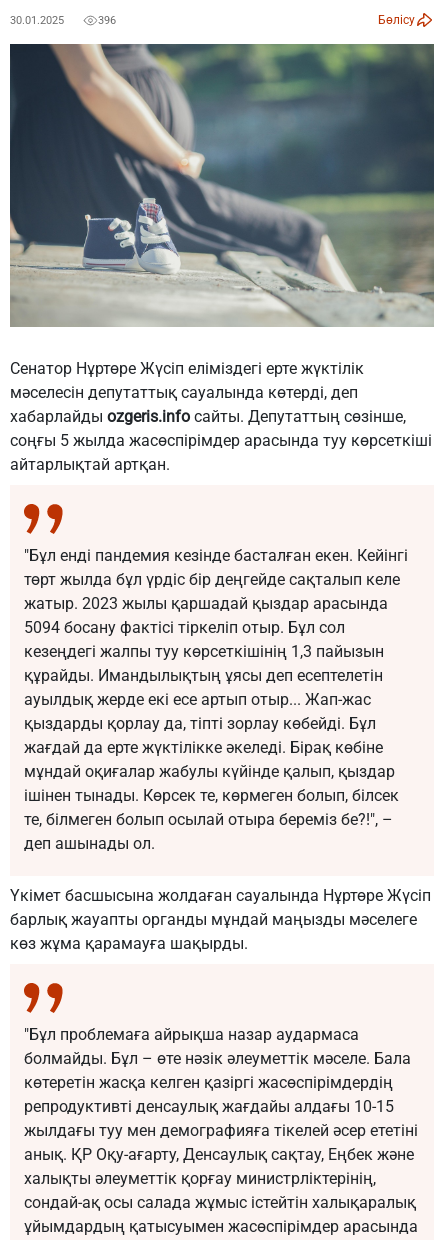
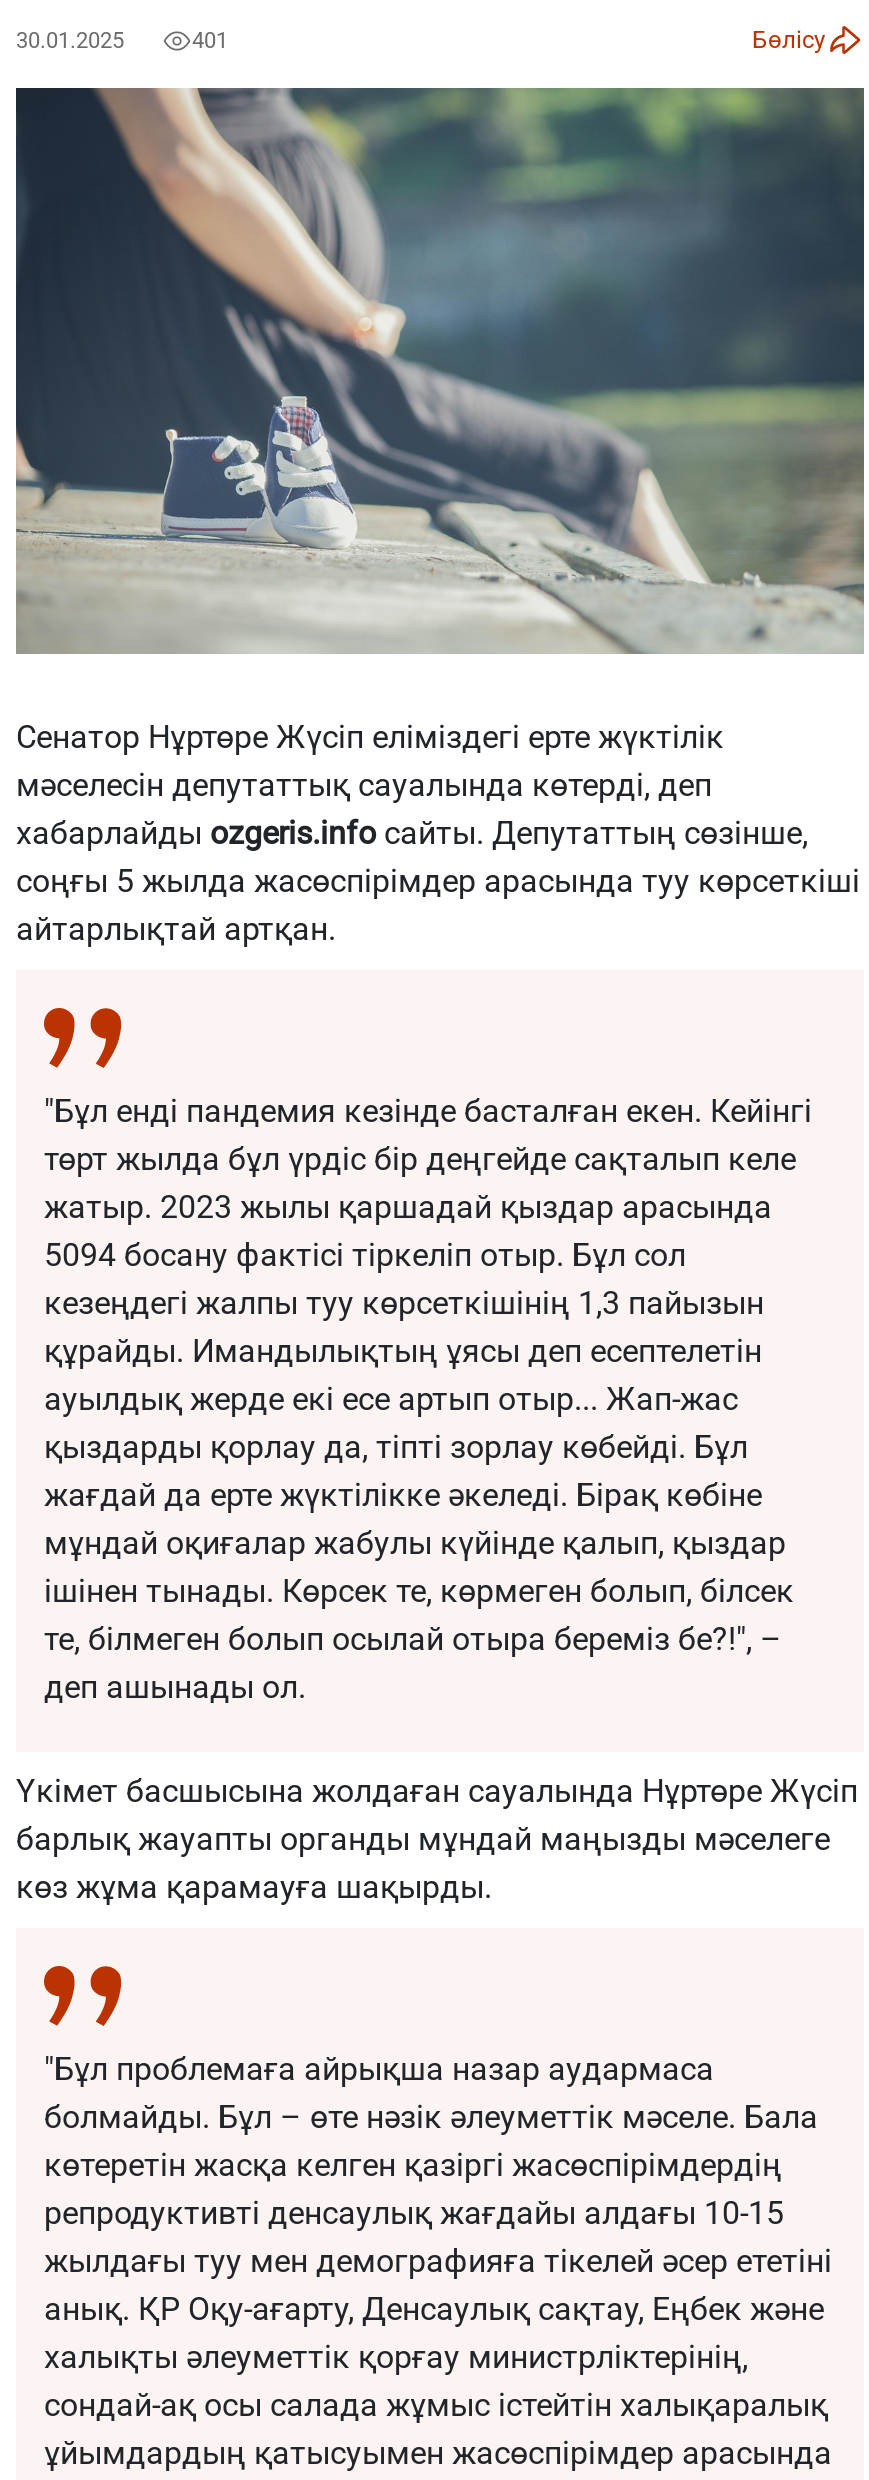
[98,13,116,26] 396 -> [192,27,228,53] 401

